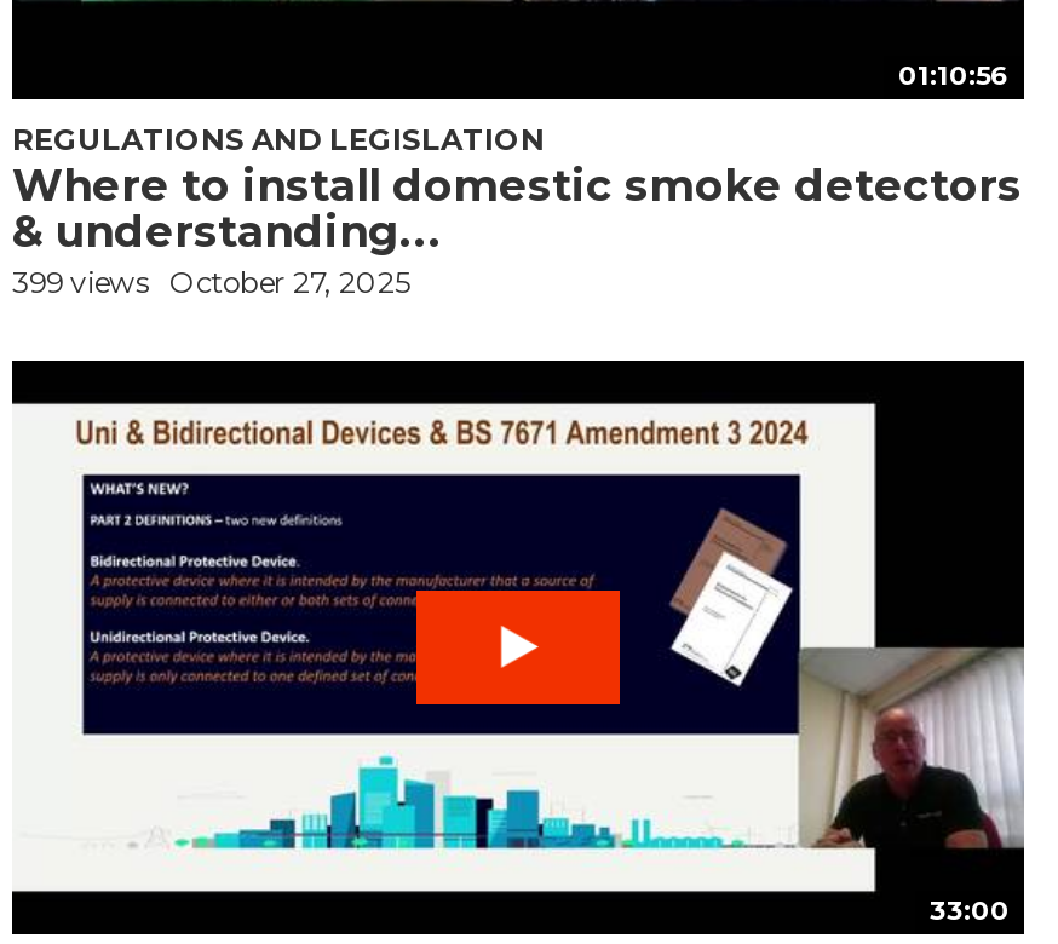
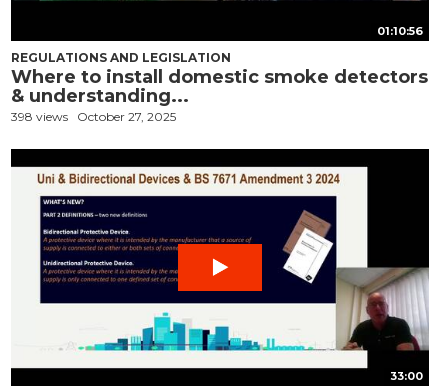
[12,265,409,301] 399 views October 27, 2025 -> [11,109,176,124] 398 views October 27, 2025

